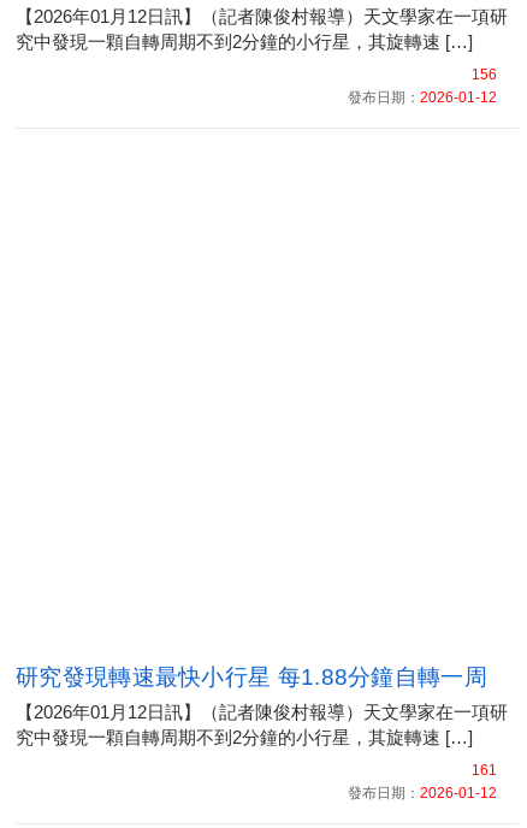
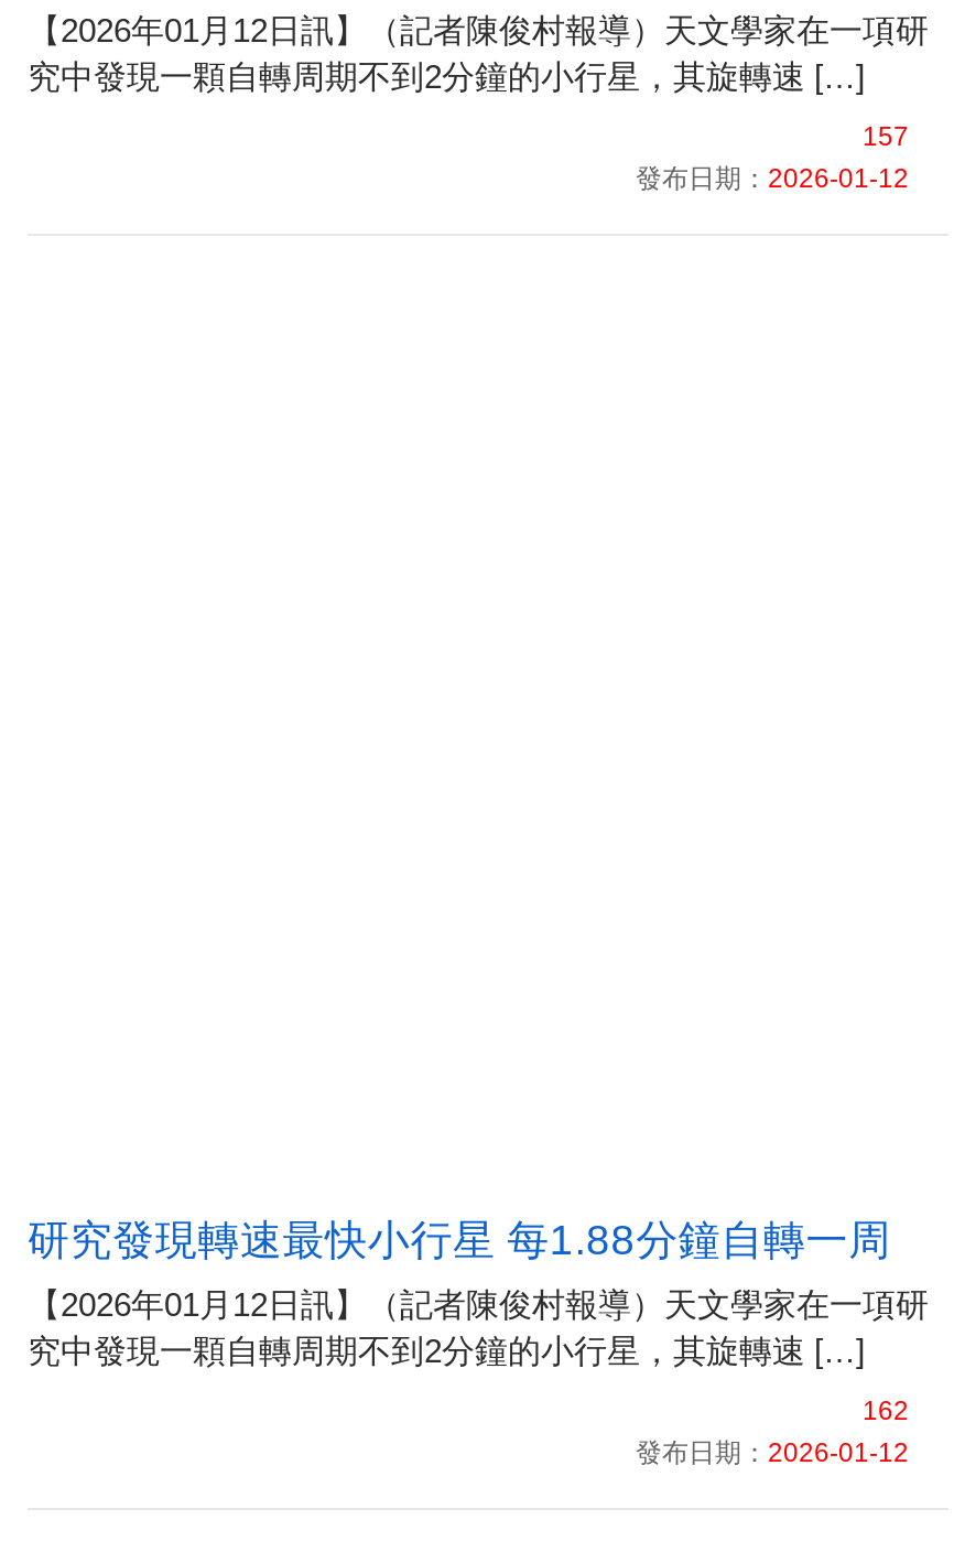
[472,66,497,83] 156 -> [863,121,909,152] 157
[472,762,497,779] 161 -> [863,1395,909,1426] 162

